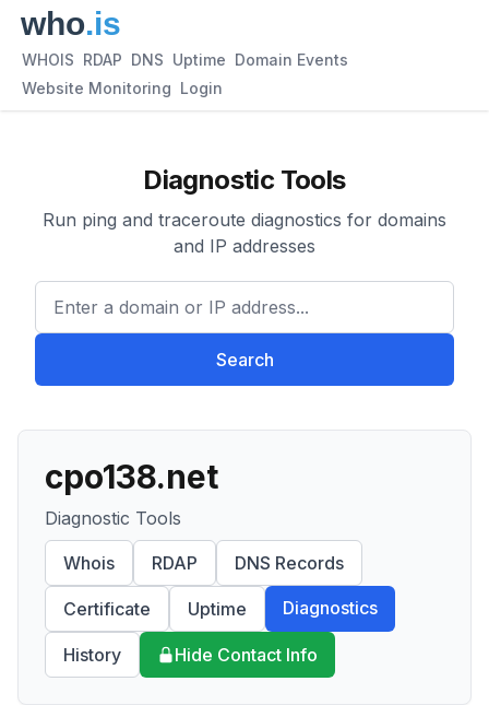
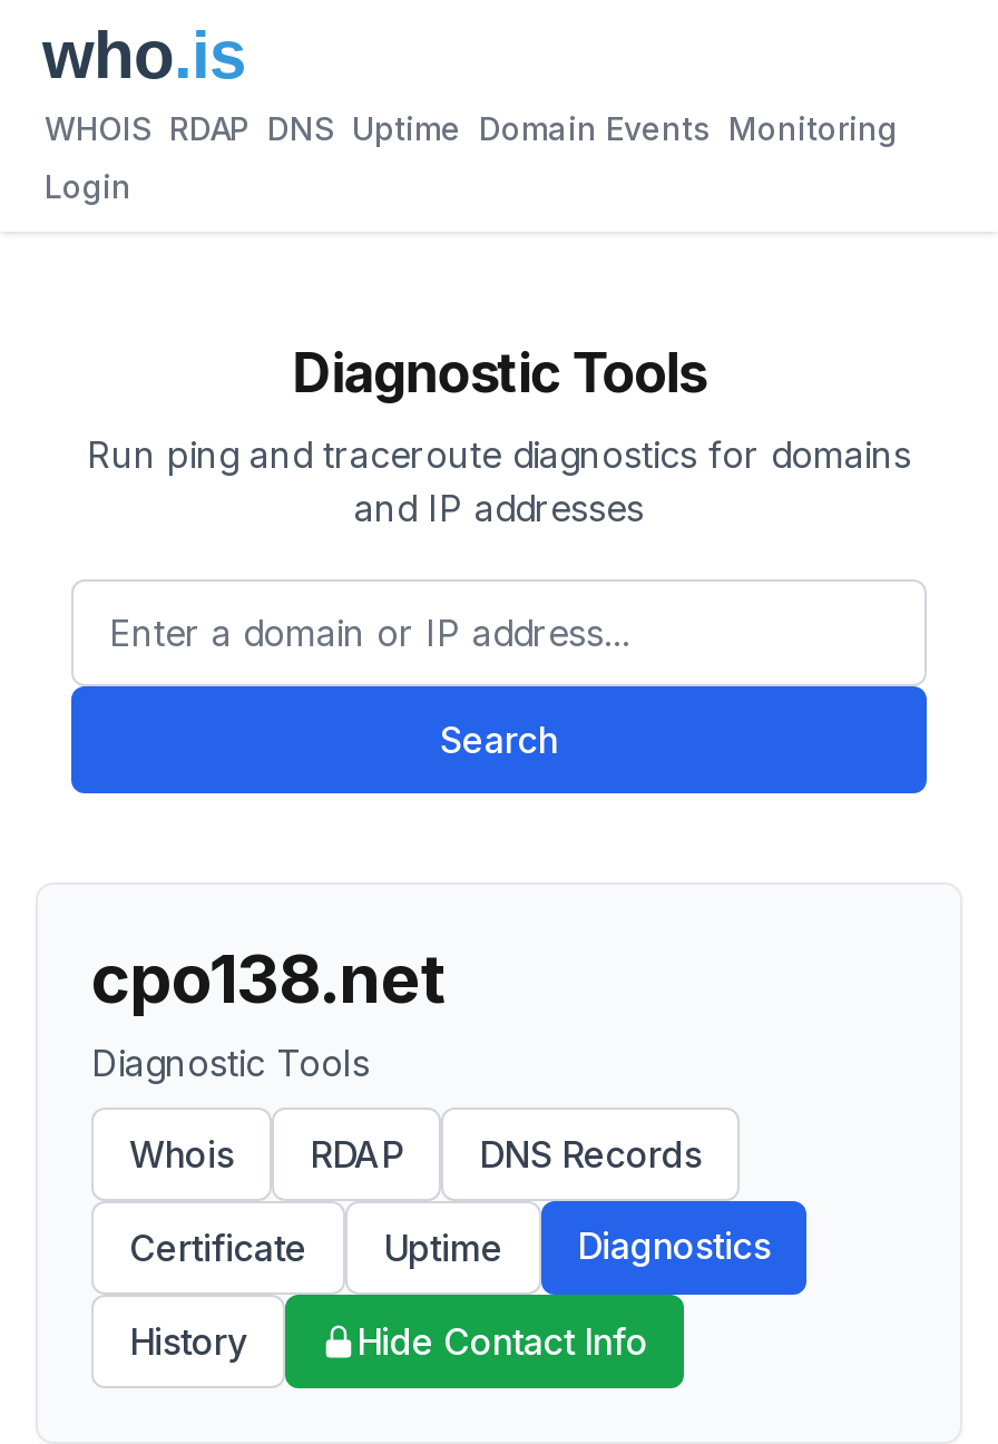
[22,50,348,69] WHOIS RDAP DNS Uptime Domain Events -> [45,109,898,147] WHOIS RDAP DNS Uptime Domain Events Monitoring
[22,79,223,97] Website Monitoring Login -> [45,167,131,205] Login

